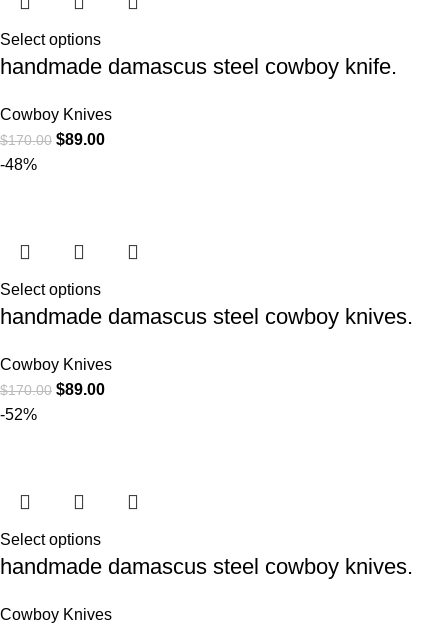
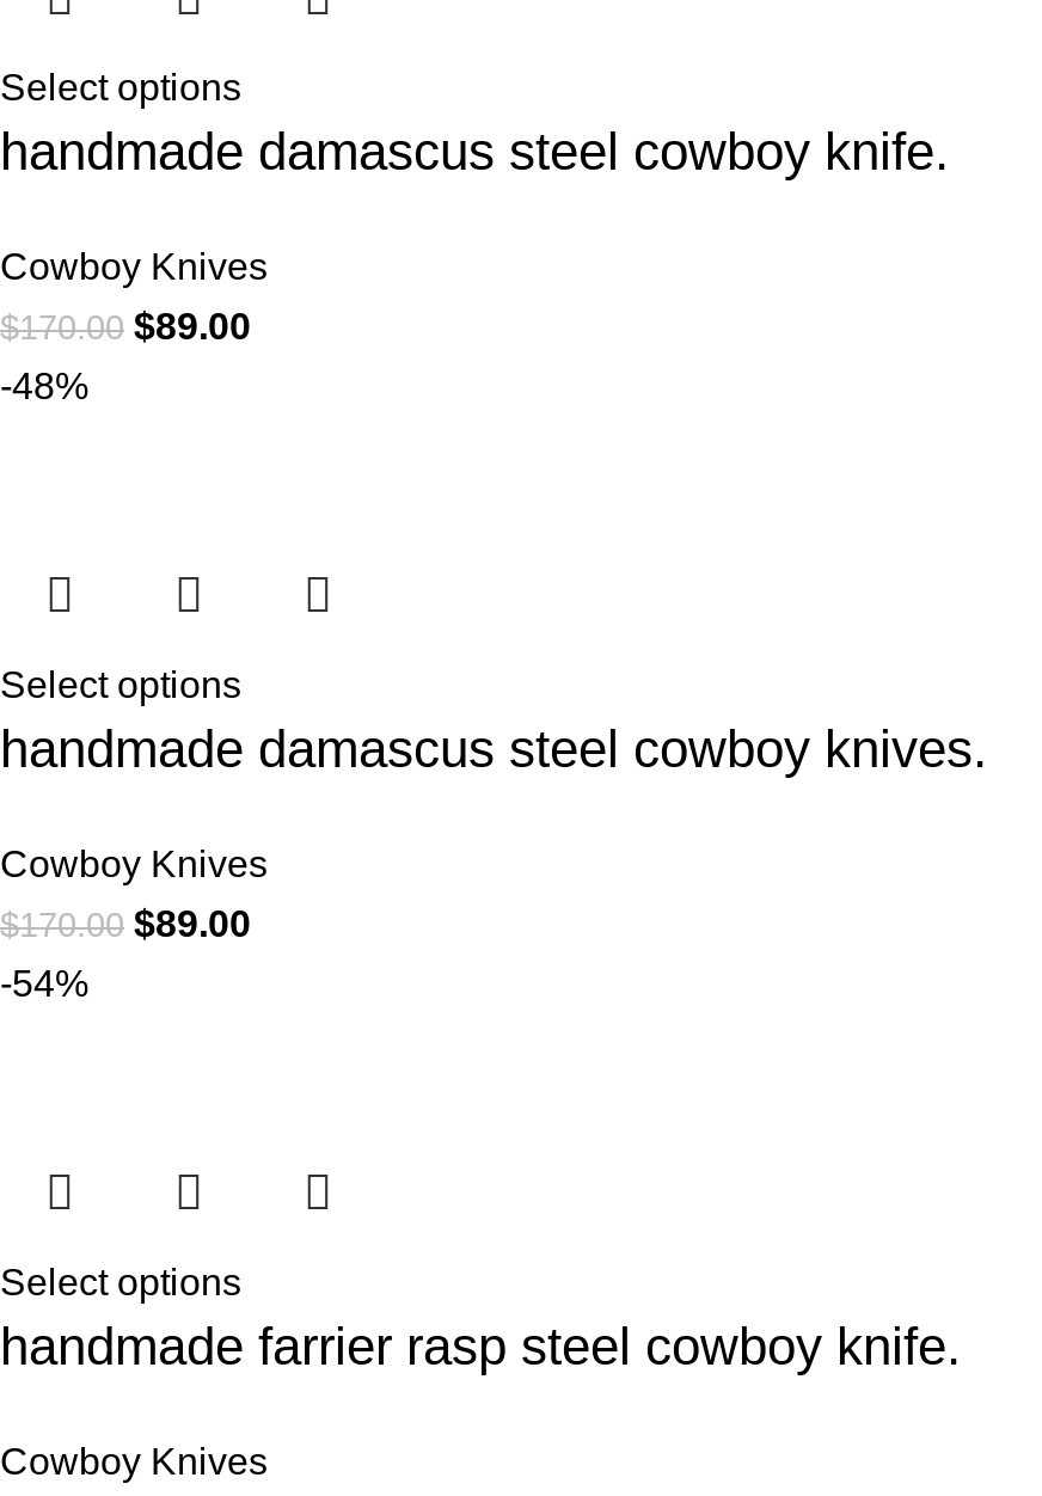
[0,406,37,423] -52% -> [0,964,88,1004] -54%
[0,554,413,579] handmade damascus steel cowboy knives. -> [0,1317,961,1377] handmade farrier rasp steel cowboy knife.

